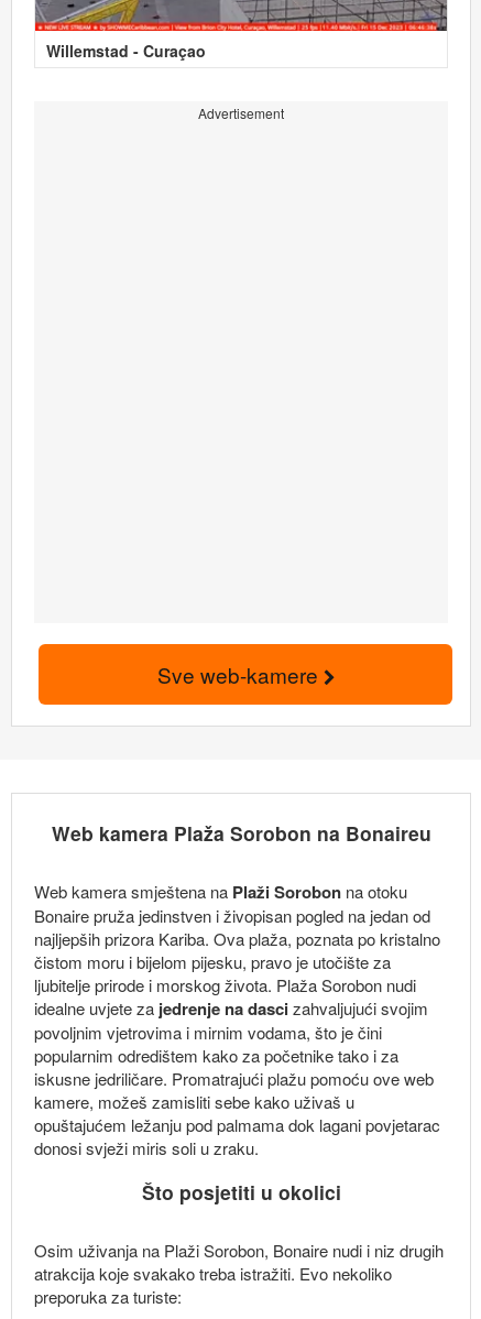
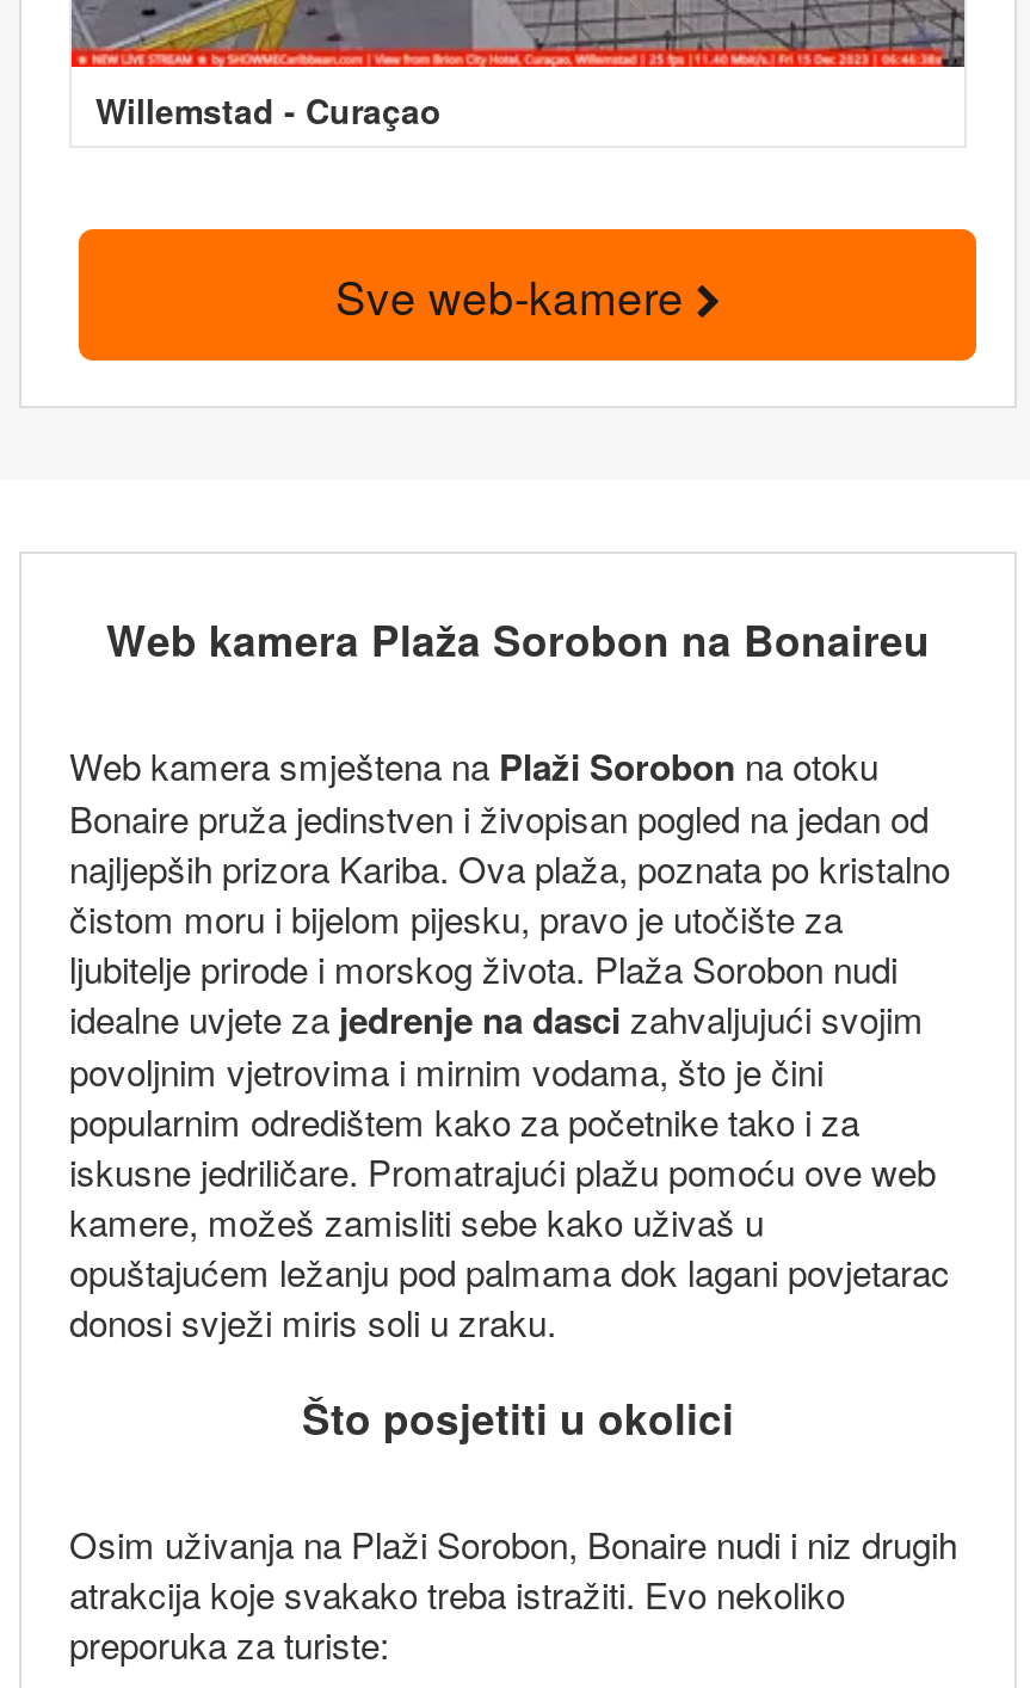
[198,103,284,122] Advertisement -> none

